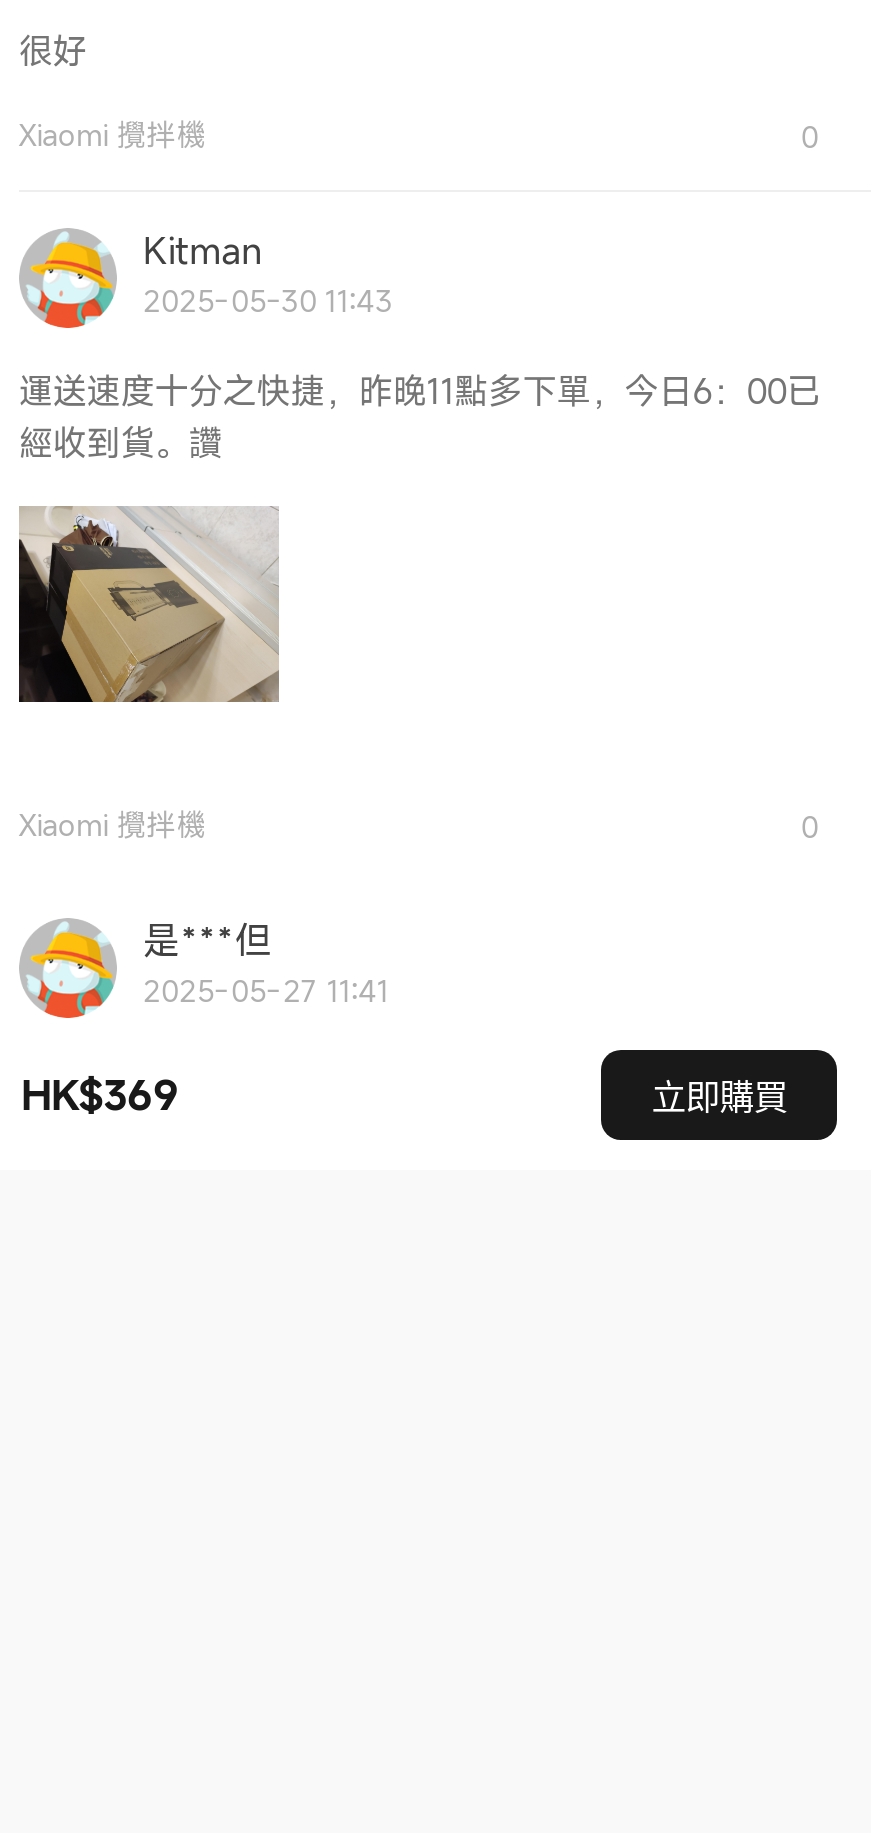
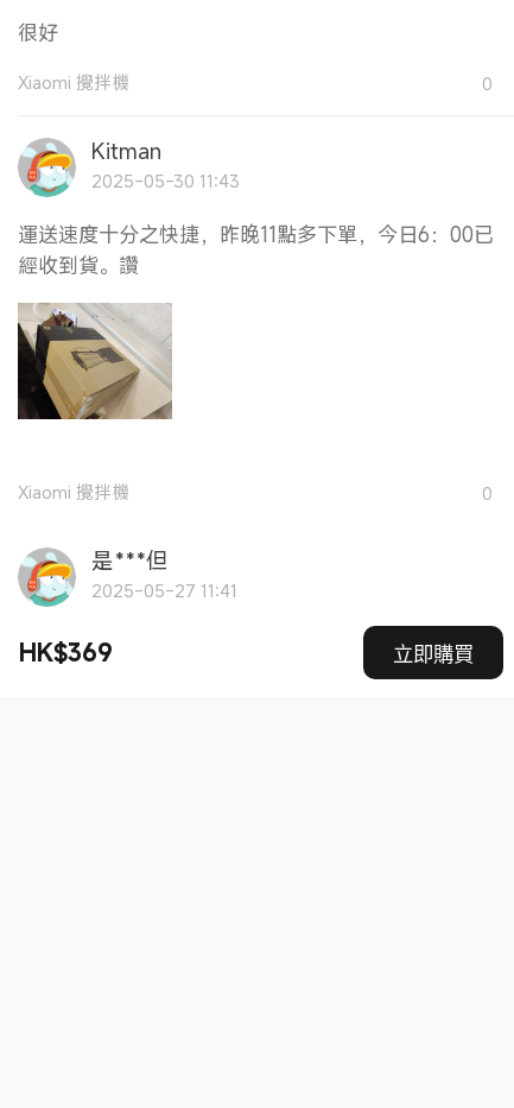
[27,232,113,330] [image] -> [24,141,72,198] [image]
[27,922,113,1020] [image] -> [24,551,72,608] [image]

